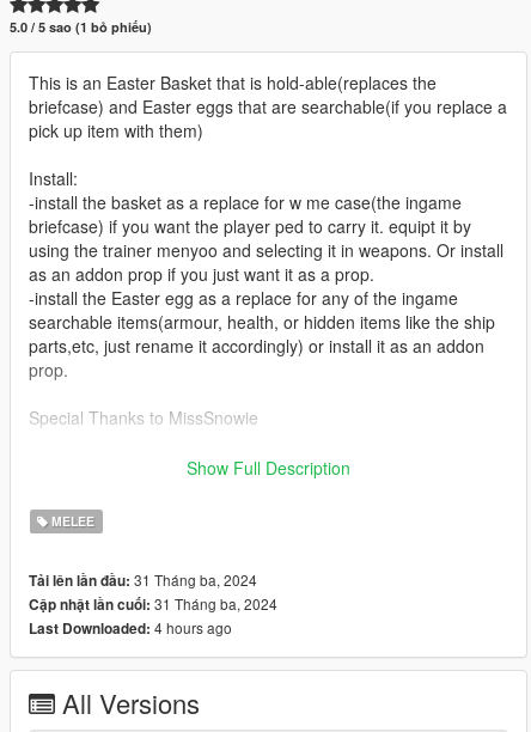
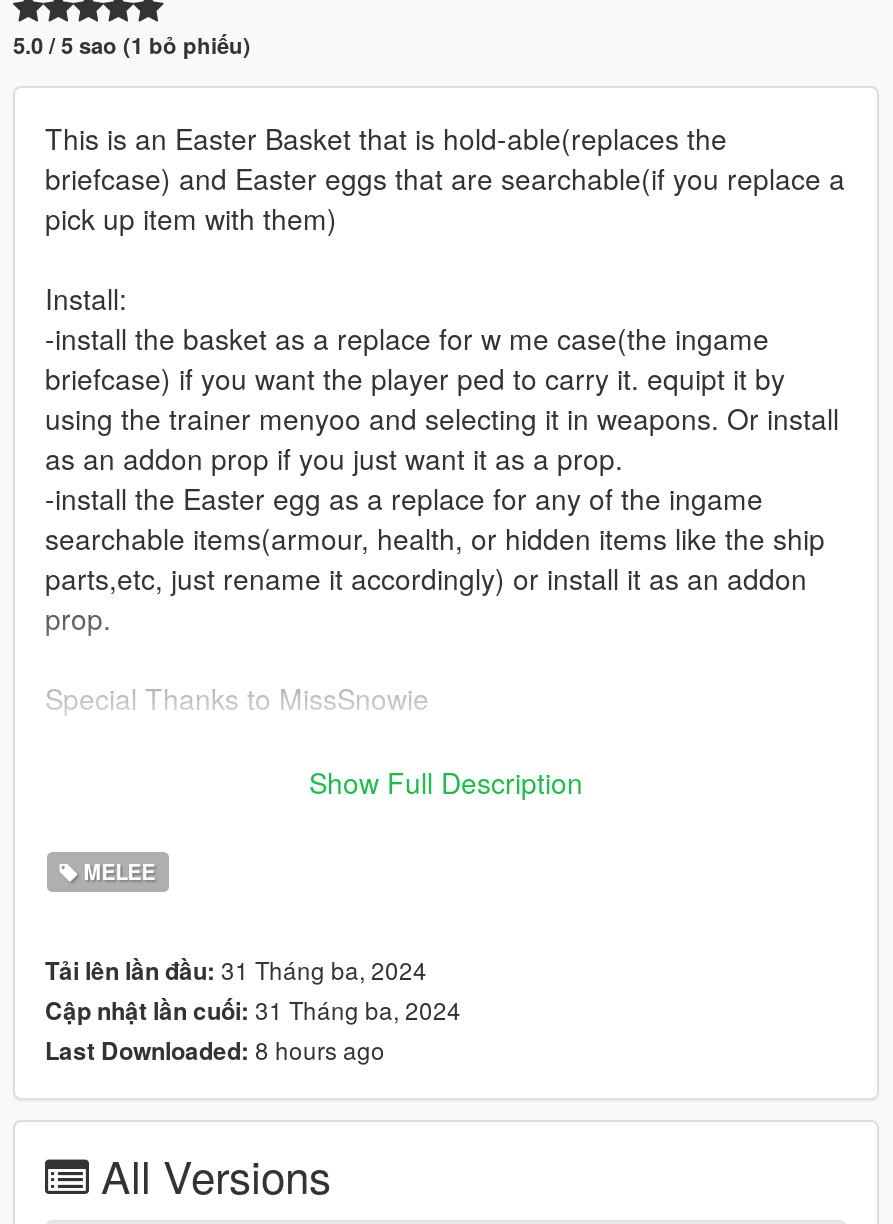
[29,617,232,638] Last Downloaded: 4 hours ago -> [45,1032,385,1068] Last Downloaded: 8 hours ago

